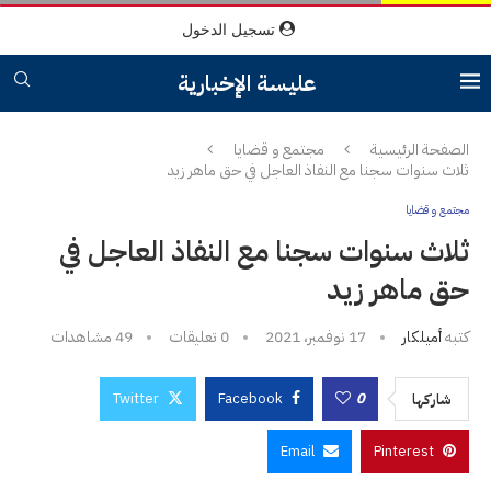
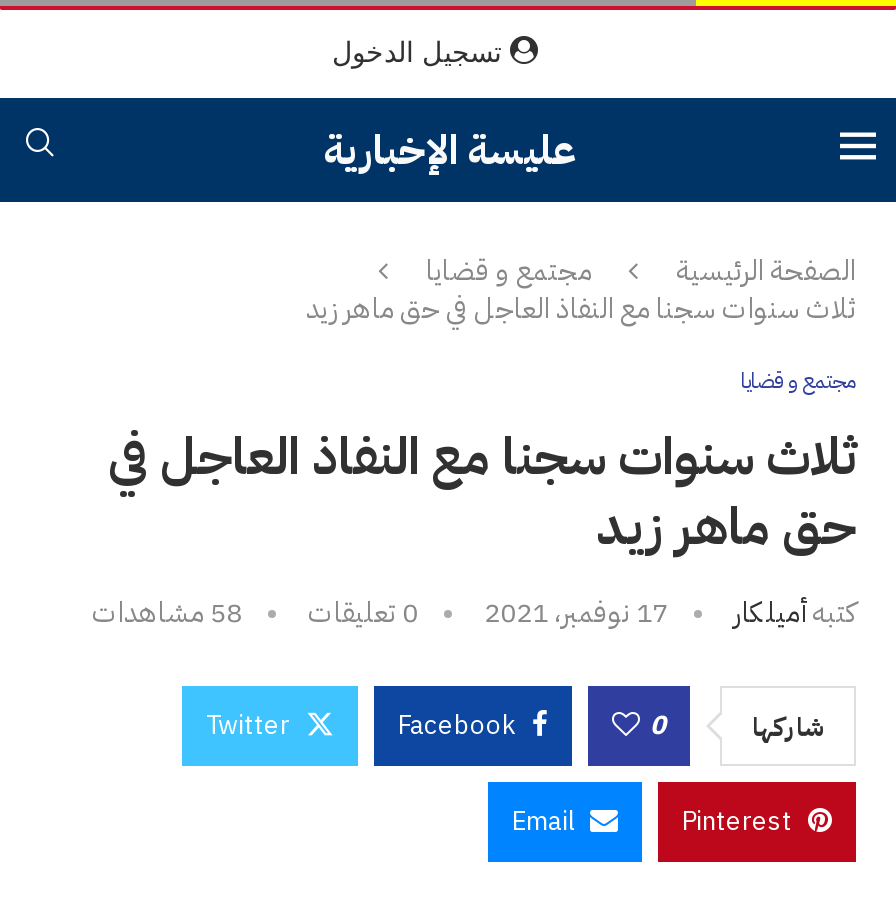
[50,325,133,348] 49 مشاهدات -> [92,591,242,633] 58 مشاهدات

